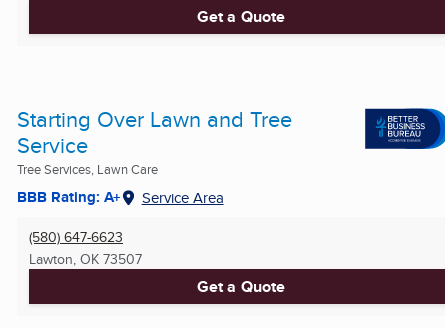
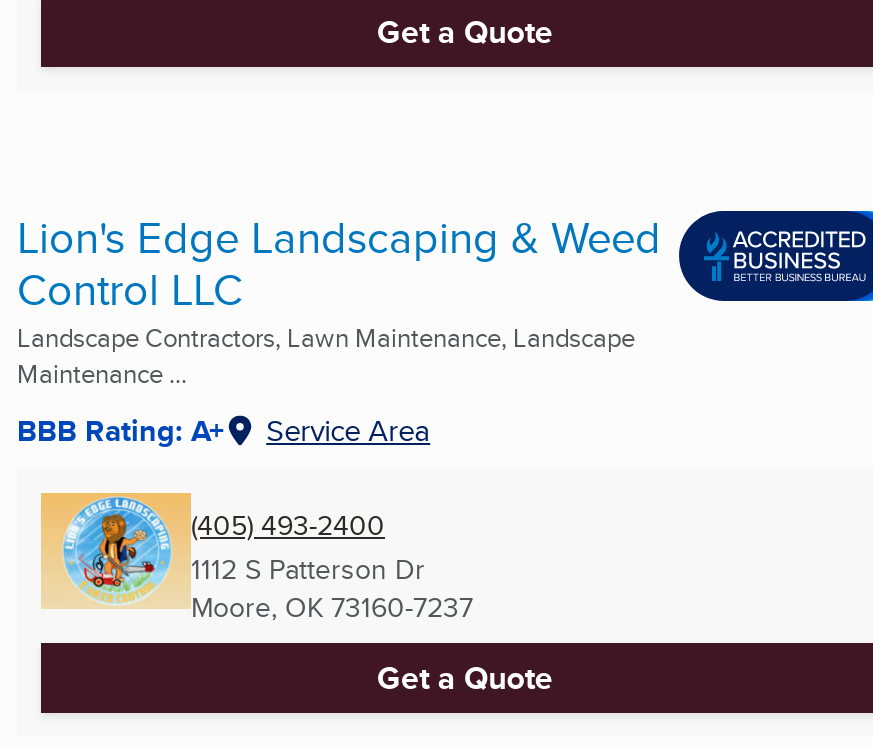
[17,103,292,178] Starting Over Lawn and Tree | Service | Tree Services, Lawn Care -> [17,205,661,391] Lion's Edge Landscaping & Weed | Control LLC | Landscape Contractors, Lawn Maintenance, Landscape | Maintenance ...
[354,105,442,150] [image] -> [687,208,867,304] [image]
[29,227,142,269] (580) 647-6623 | Lawton, OK 73507 -> [191,505,473,628] (405) 493-2400 | 1112 S Patterson Dr | Moore, OK 73160-7237

